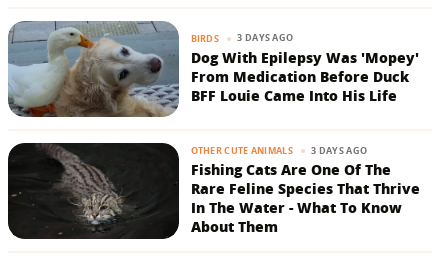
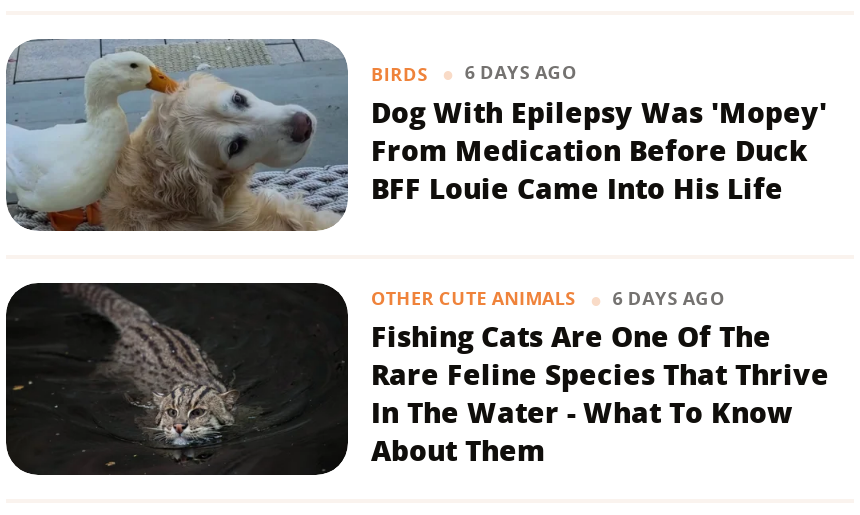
[190,31,293,45] BIRDS 3 DAYS AGO -> [371,59,577,86] BIRDS 6 DAYS AGO
[190,144,367,157] OTHER CUTE ANIMALS 3 DAYS AGO -> [371,285,725,311] OTHER CUTE ANIMALS 6 DAYS AGO

